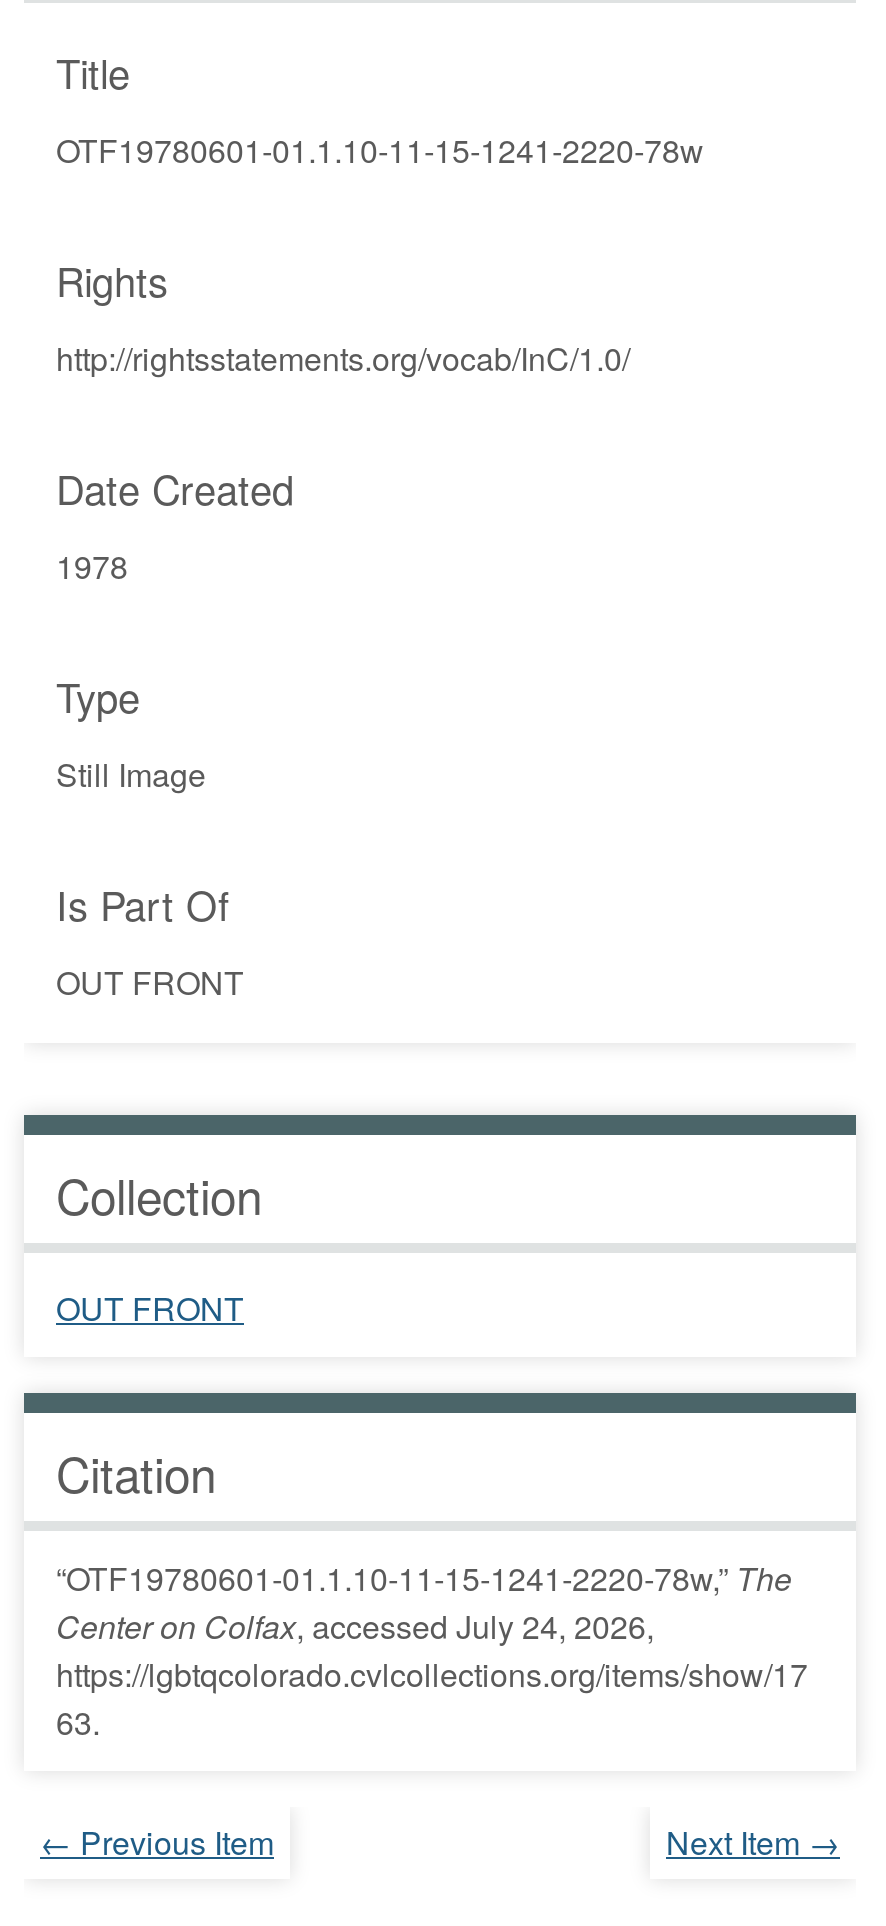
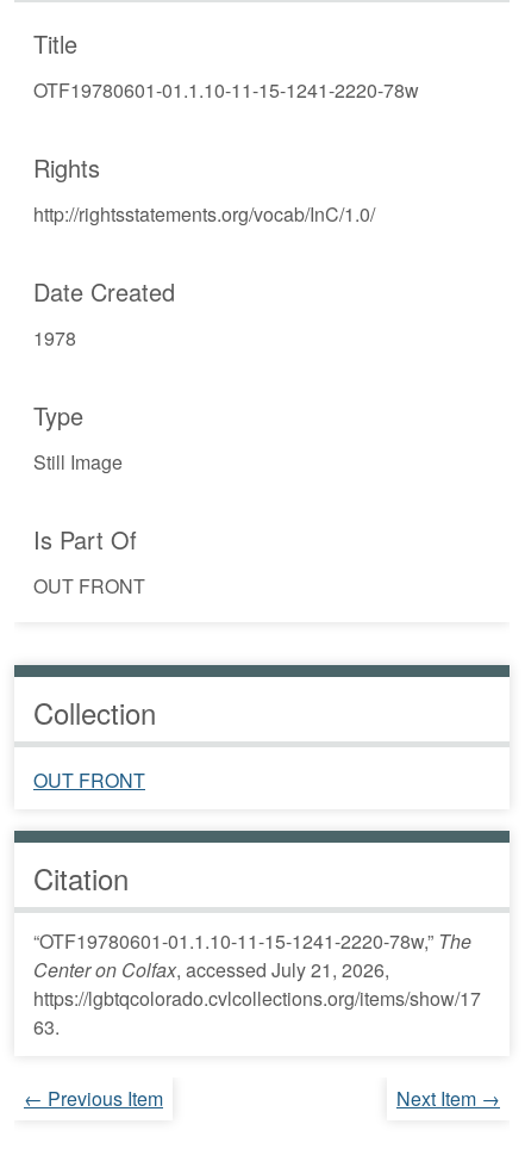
[56,1603,654,1649] Center on Colfax, accessed July 24, 2026, -> [33,956,389,983] Center on Colfax, accessed July 21, 2026,

